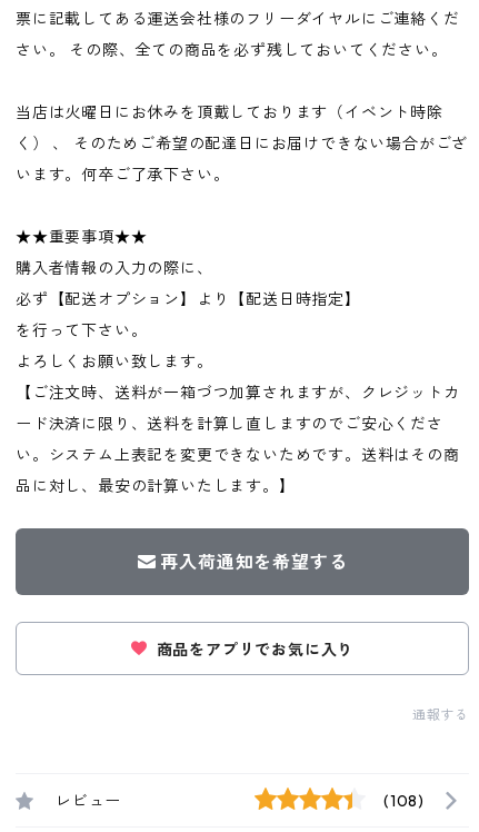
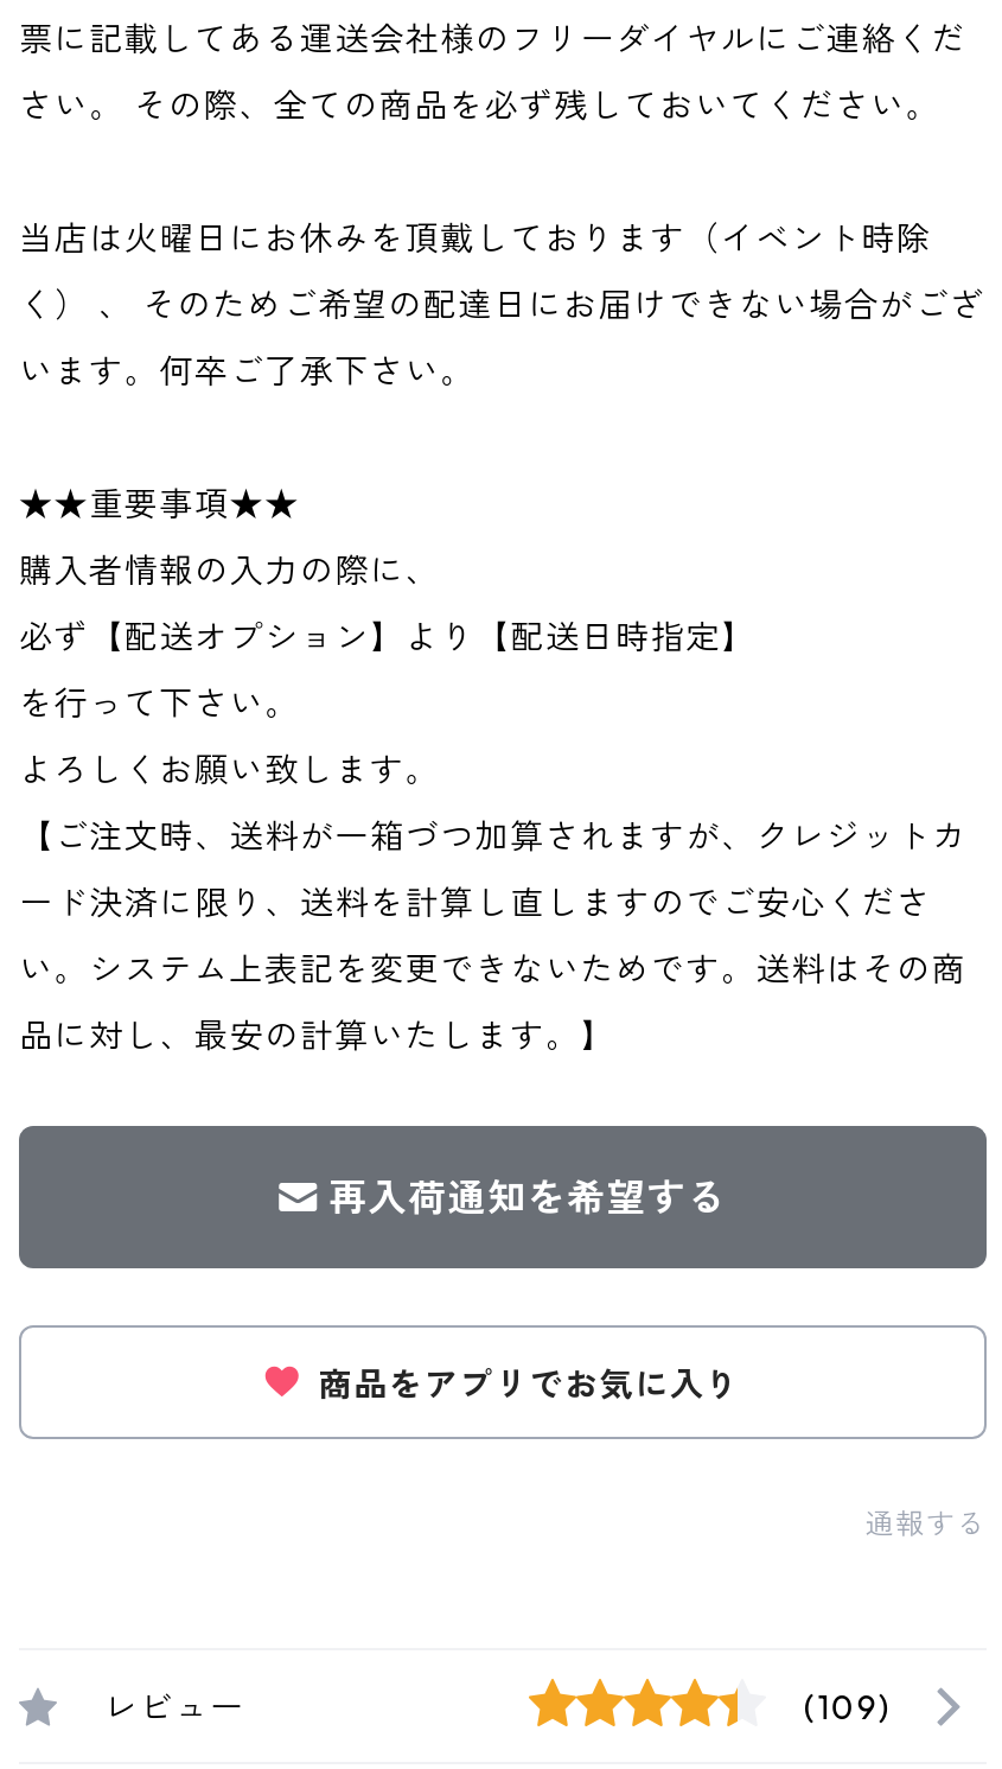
[383,790,425,810] (108) -> [804,1685,892,1727] (109)

